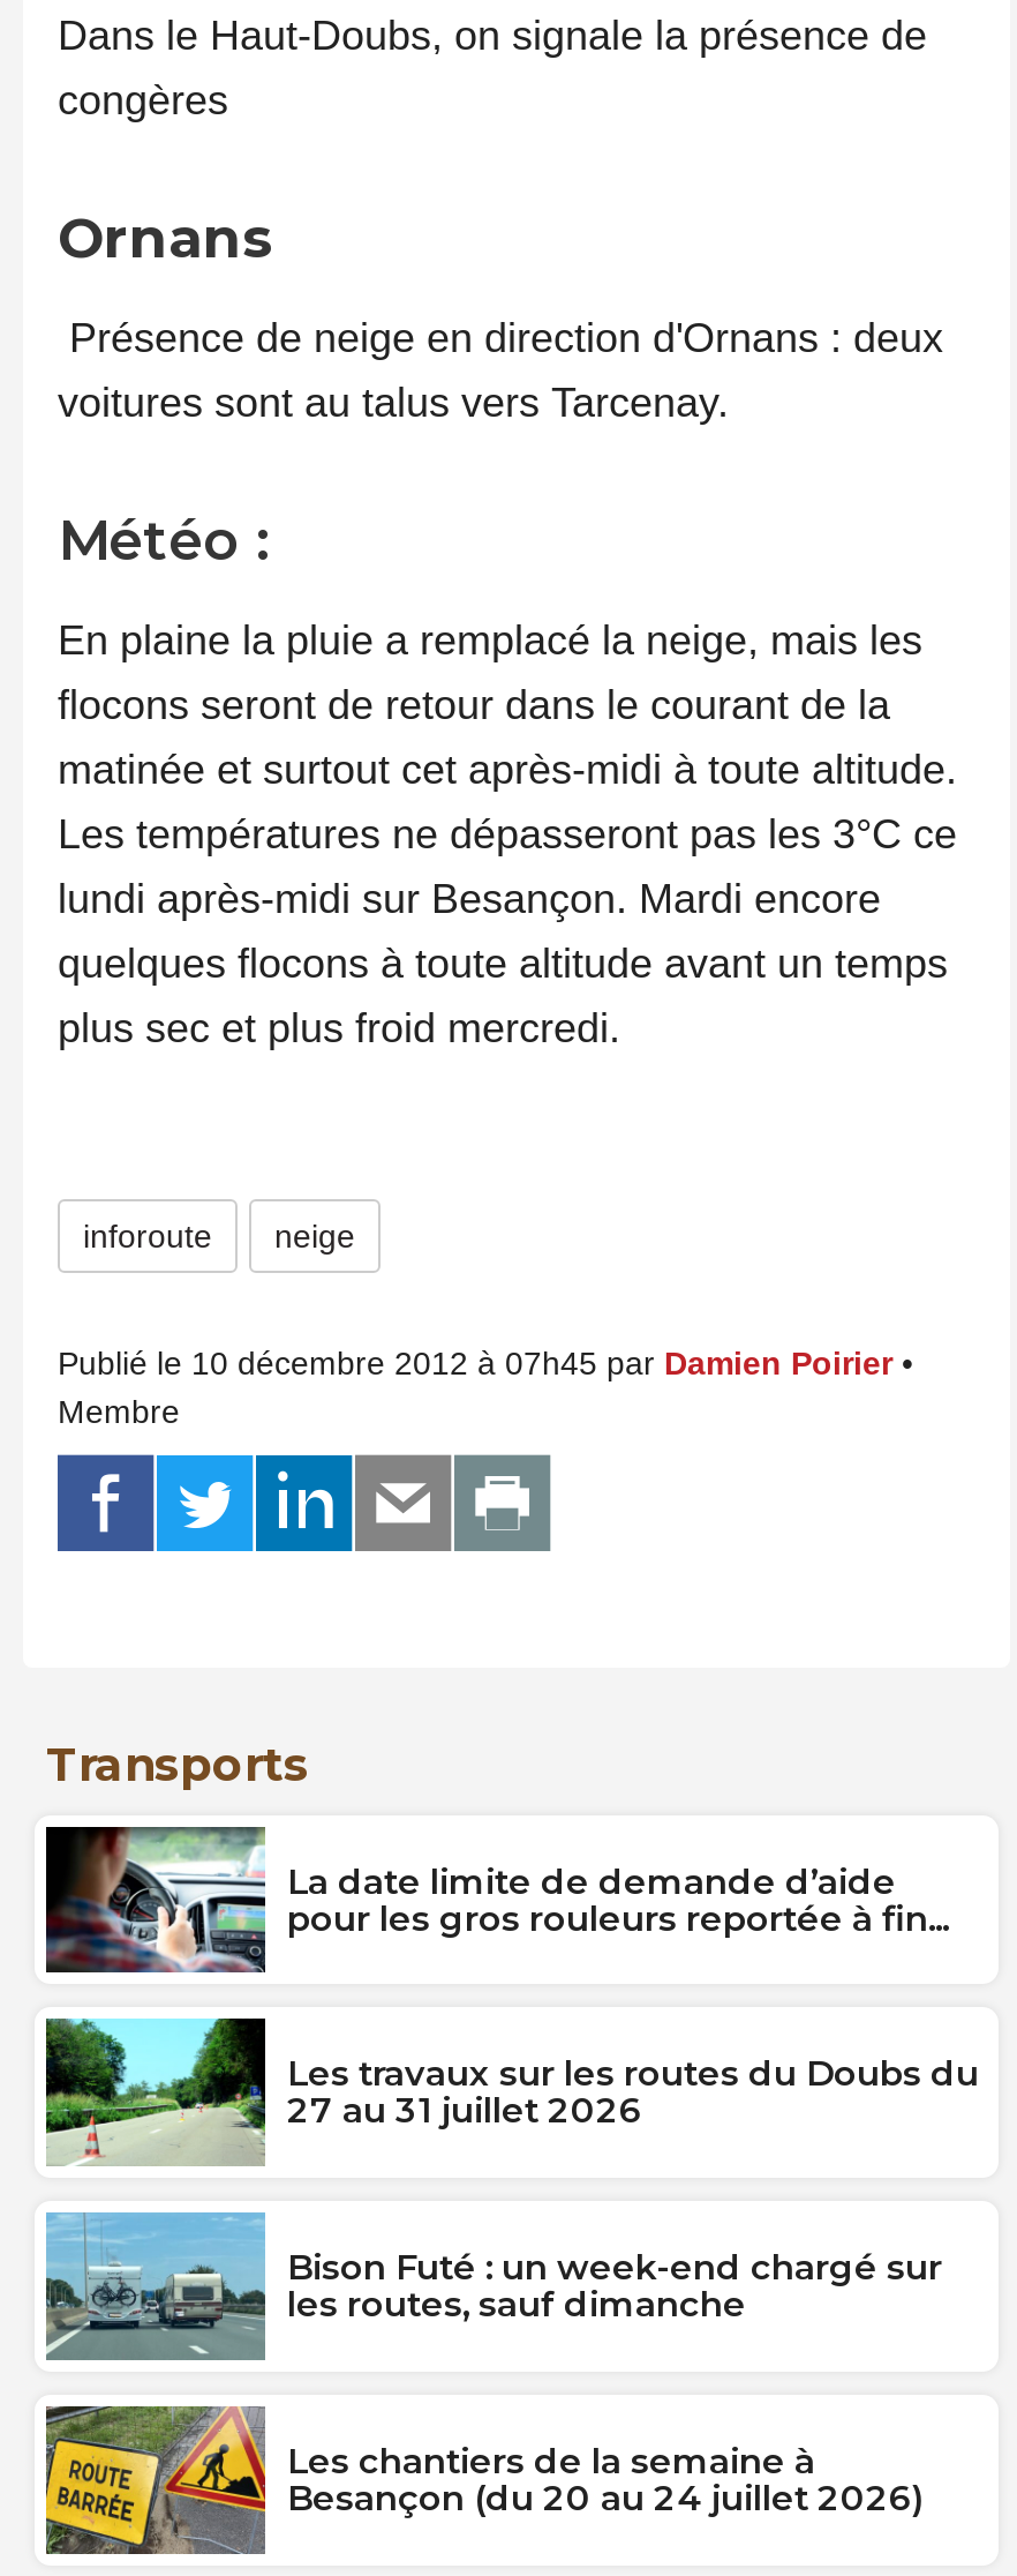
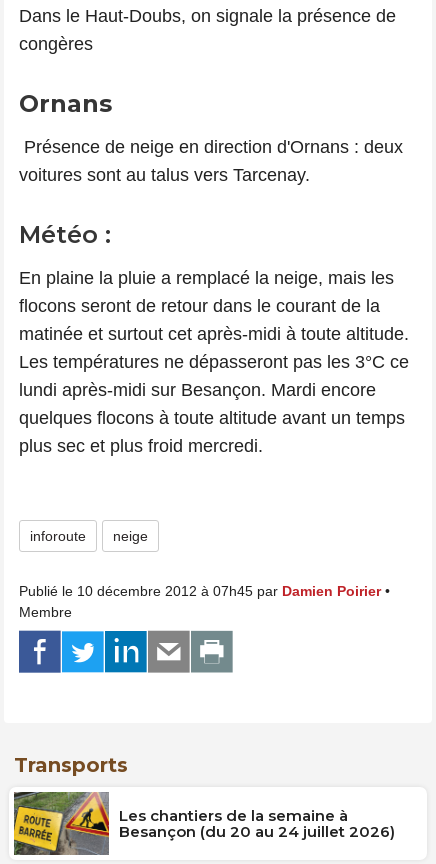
[44,1825,949,1975] [image] | La date limite de demande d’aide | pour les gros rouleurs reportée à fin... -> none
[44,2014,979,2166] [image] | Les travaux sur les routes du Doubs du | 27 au 31 juillet 2026 -> none
[44,2210,942,2360] [image] | Bison Futé : un week-end chargé sur | les routes, sauf dimanche -> none

